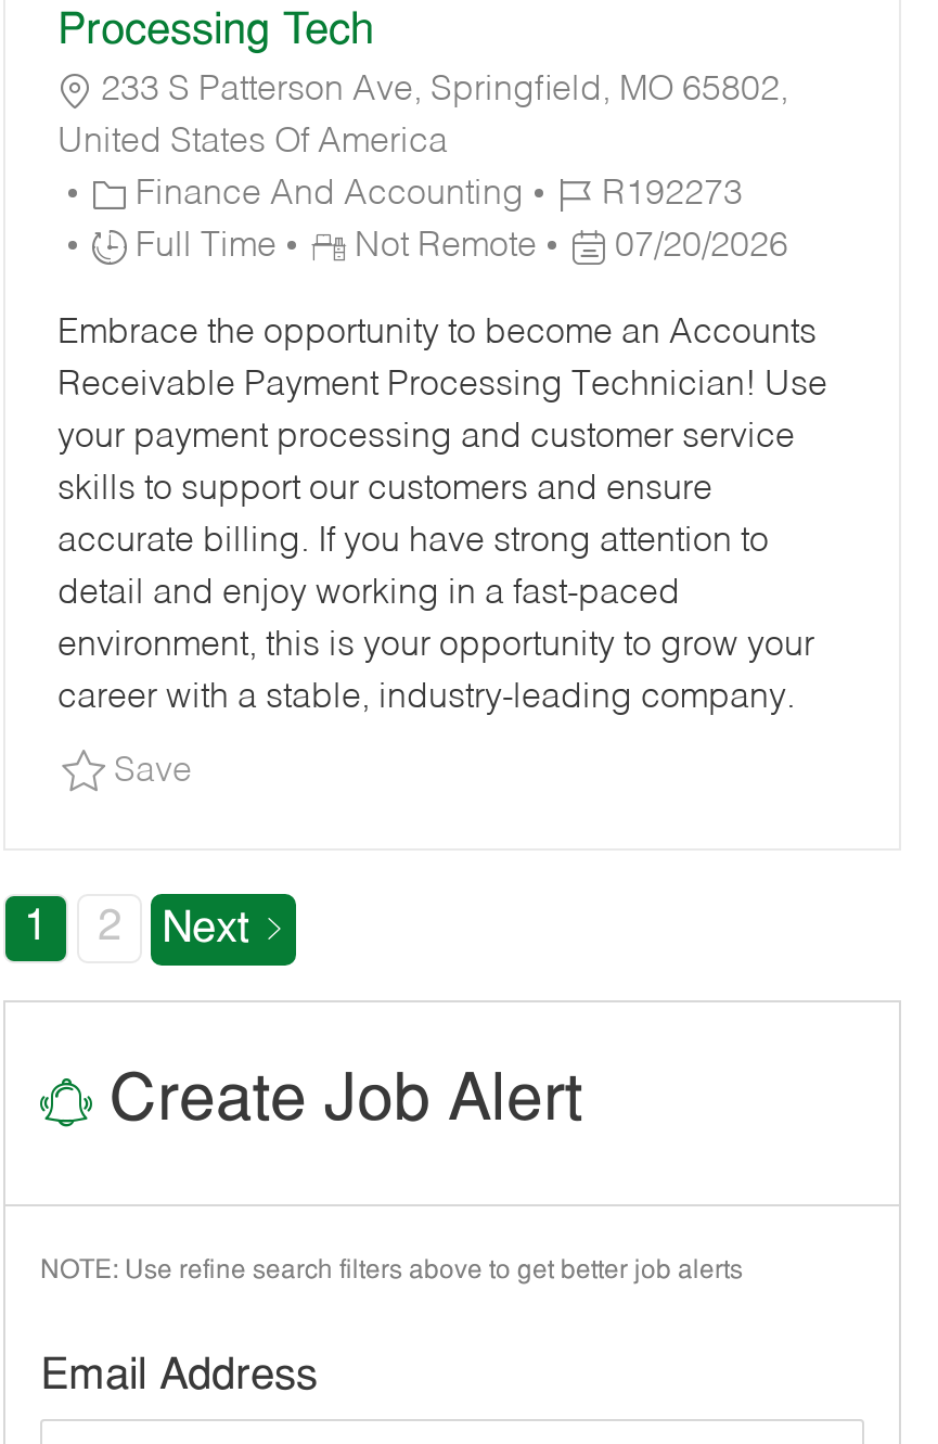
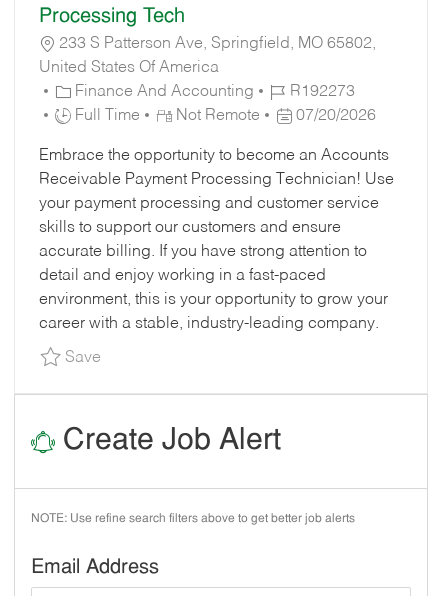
[24,907,250,951] 1 | 2 | Next -> none

